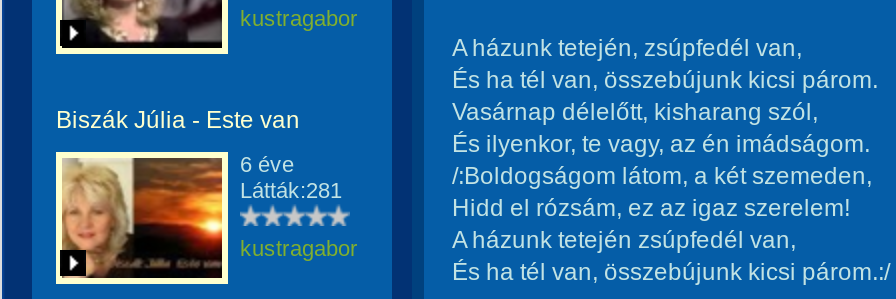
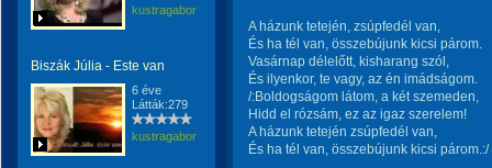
[240,178,342,202] Látták:281 -> [132,98,188,111] Látták:279

